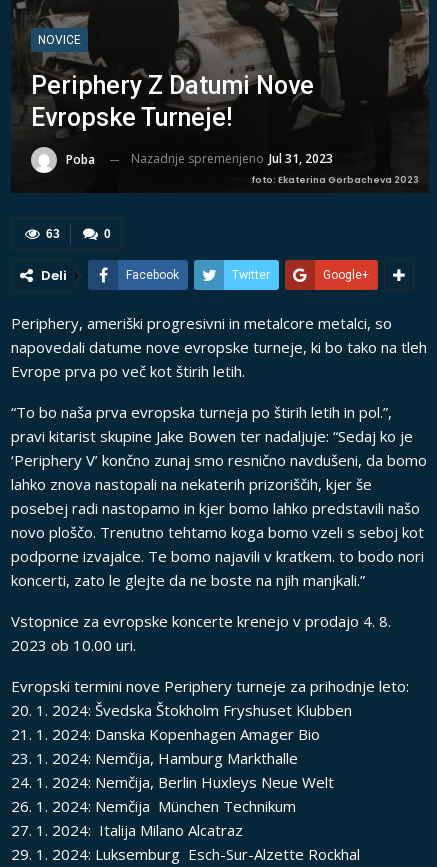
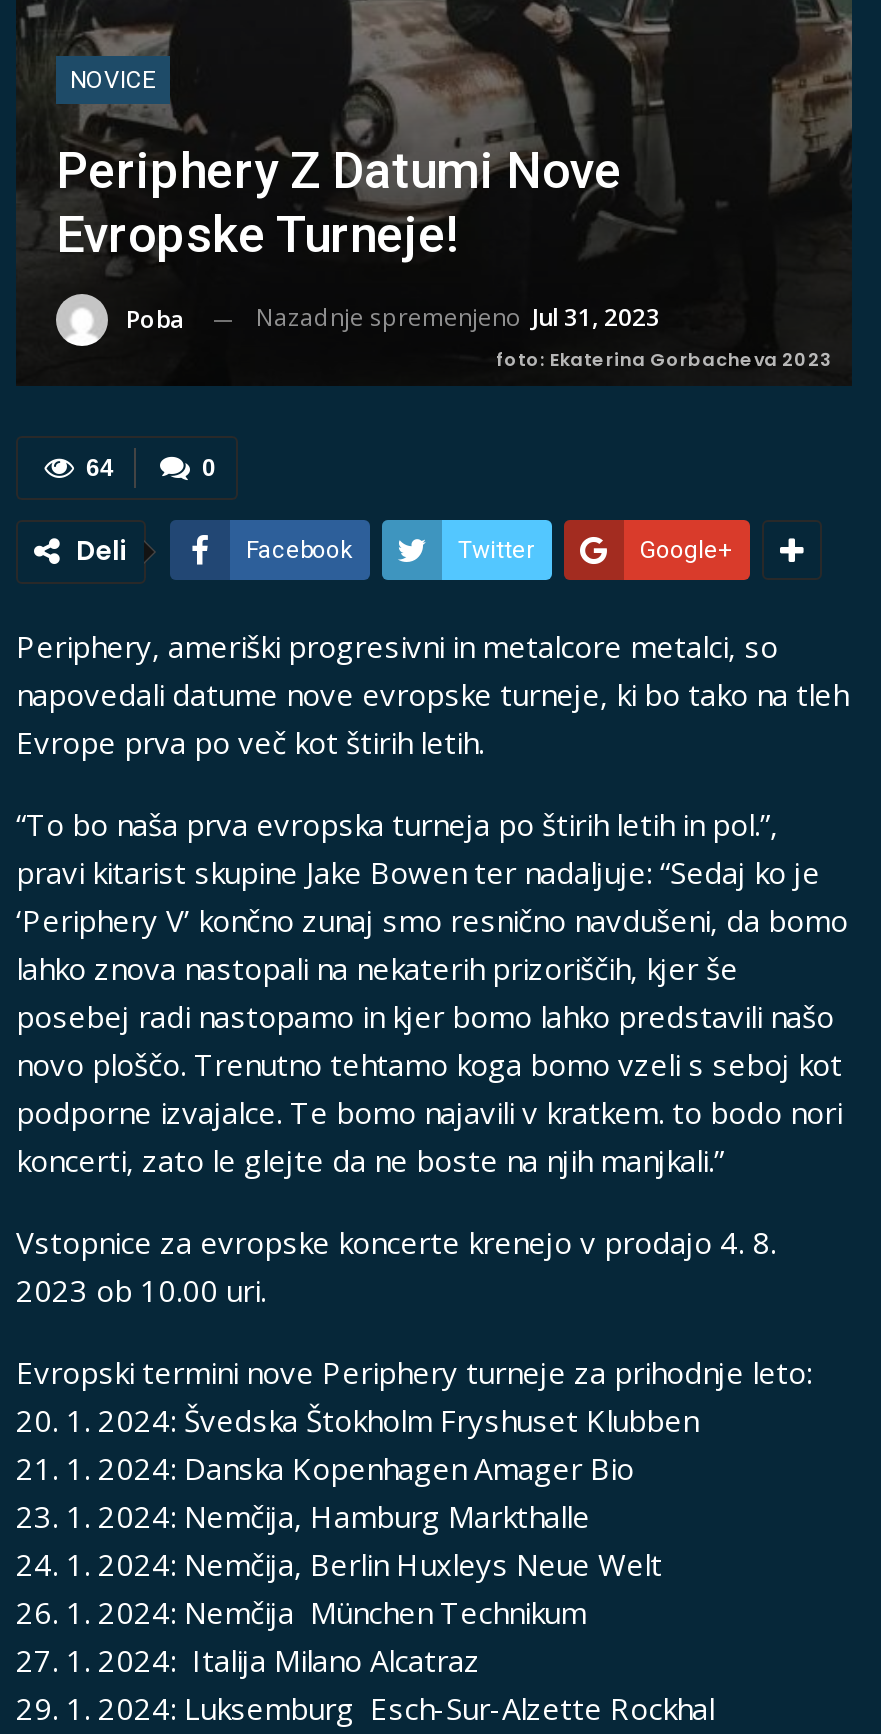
[46,227,60,241] 63 -> [86,454,114,482] 64

